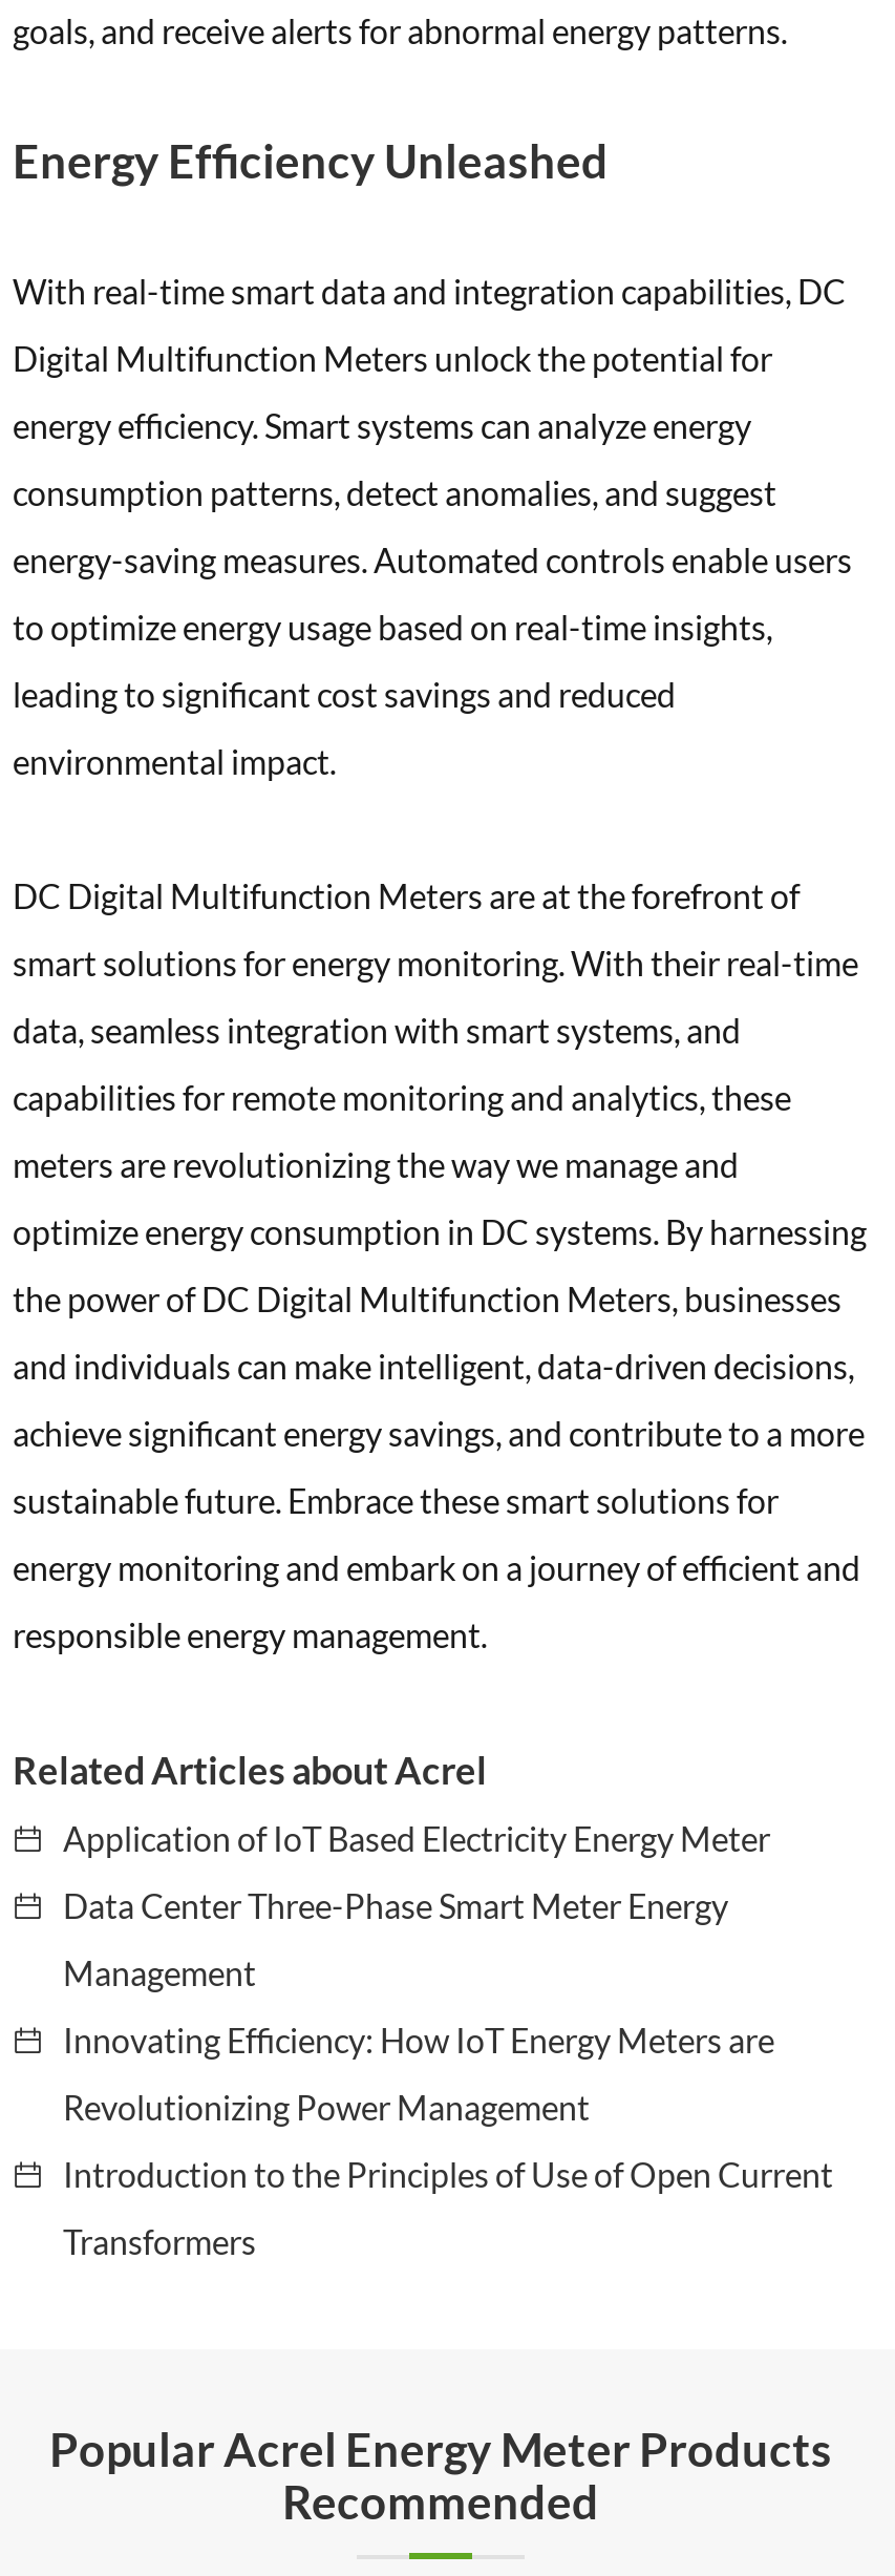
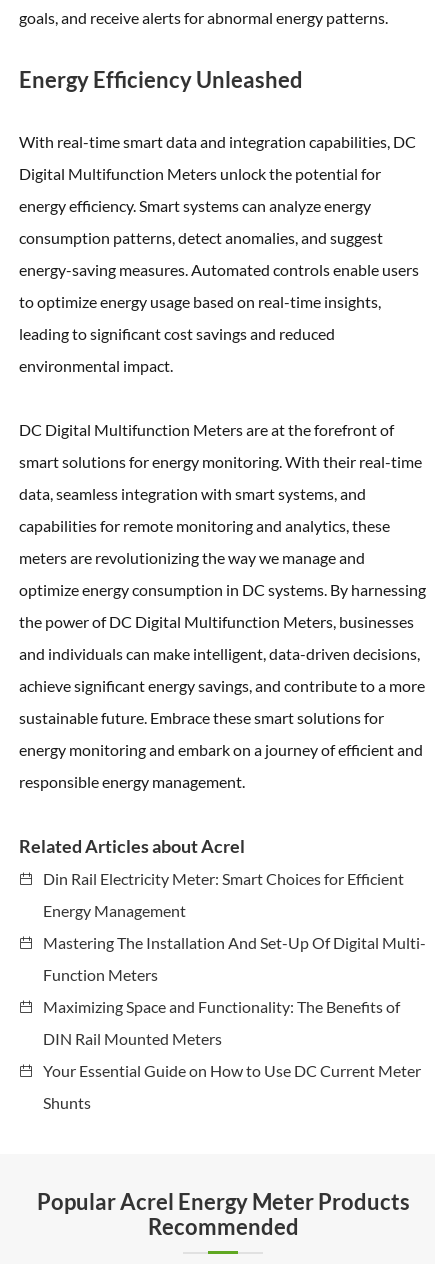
[63,1818,833,2261] Application of IoT Based Electricity Energy Meter | Data Center Three-Phase Smart Meter Energy | Management | Innovating Efficiency: How IoT Energy Meters are | Revolutionizing Power Management | Introduction to the Principles of Use of Open Current | Transformers -> [43,869,426,1112] Din Rail Electricity Meter: Smart Choices for Efficient | Energy Management | Mastering The Installation And Set-Up Of Digital Multi- | Function Meters | Maximizing Space and Functionality: The Benefits of | DIN Rail Mounted Meters | Your Essential Guide on How to Use DC Current Meter | Shunts

